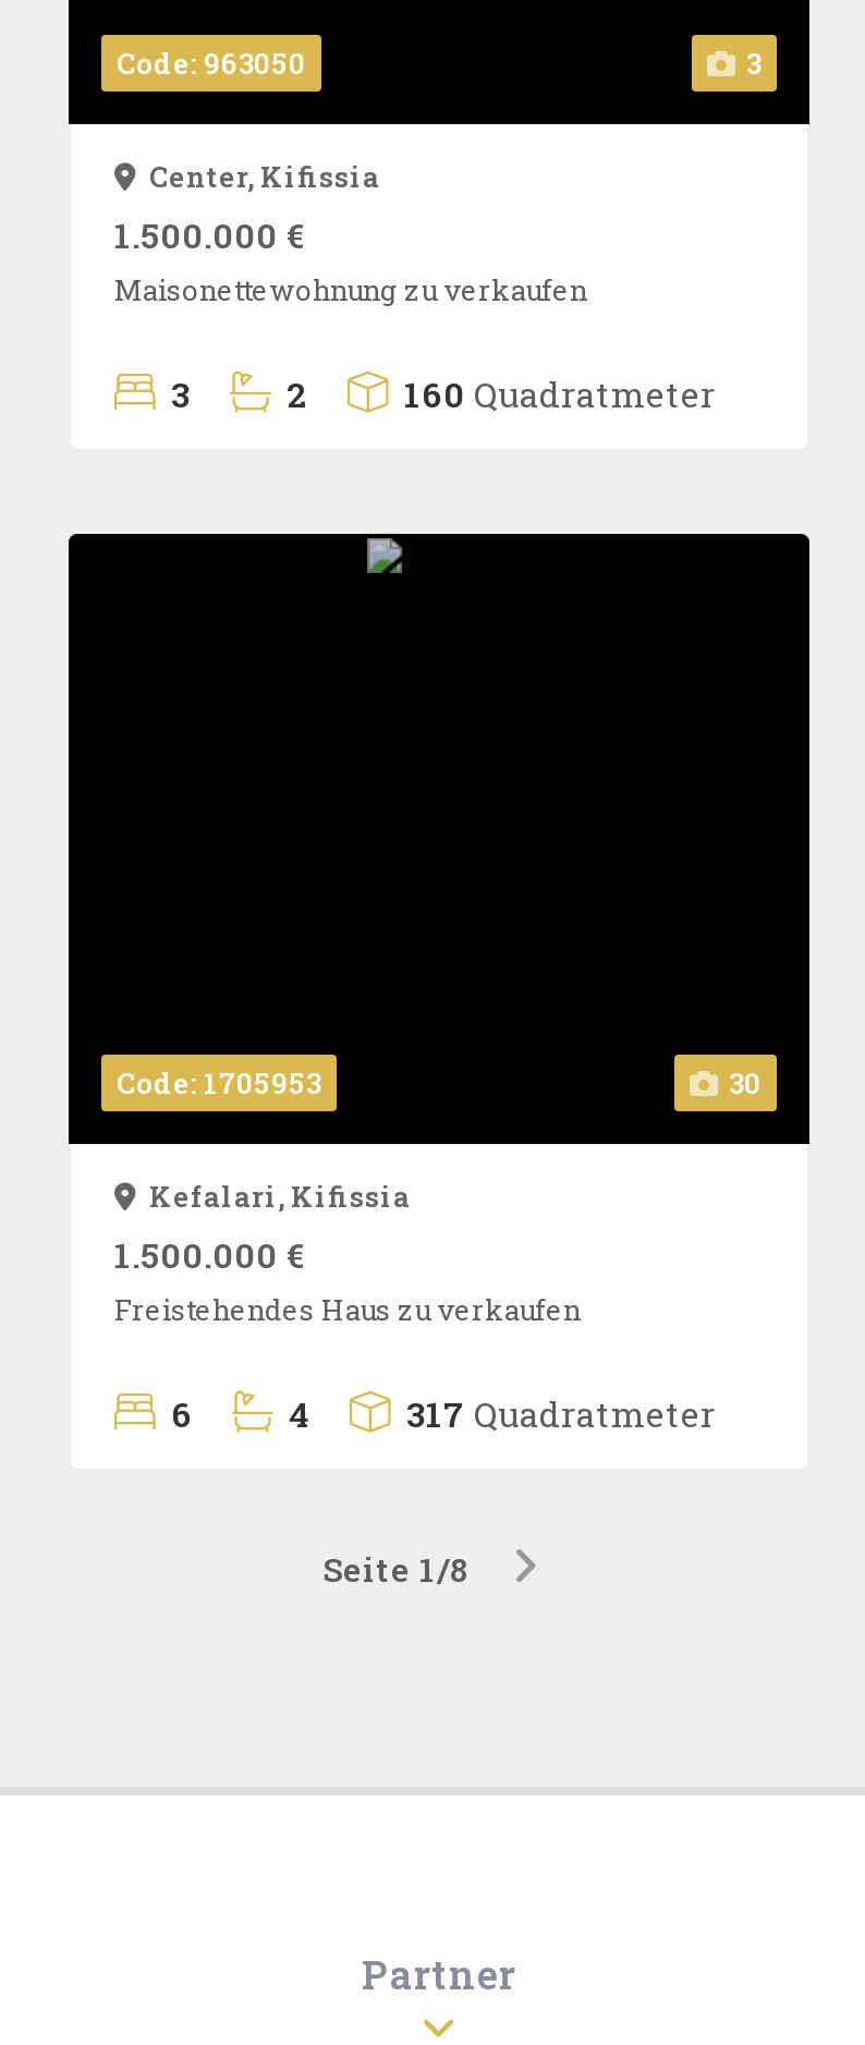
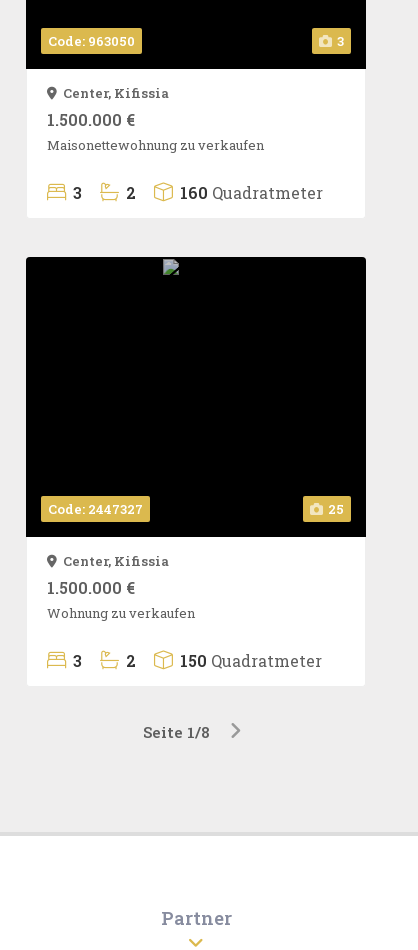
[117,1063,321,1103] Code: 1705953 -> [48,500,143,518] Code: 2447327
[729,1063,762,1103] 30 -> [328,500,344,518] 25
[149,1177,411,1216] Kefalari, Kifissia -> [63,552,169,570] Center, Kifissia
[114,1290,581,1329] Freistehendes Haus zu verkaufen -> [47,604,195,622] Wohnung zu verkaufen
[171,1390,716,1436] 6 | 4 | 317 Quadratmeter -> [73,650,322,671] 3 | 2 | 150 Quadratmeter

